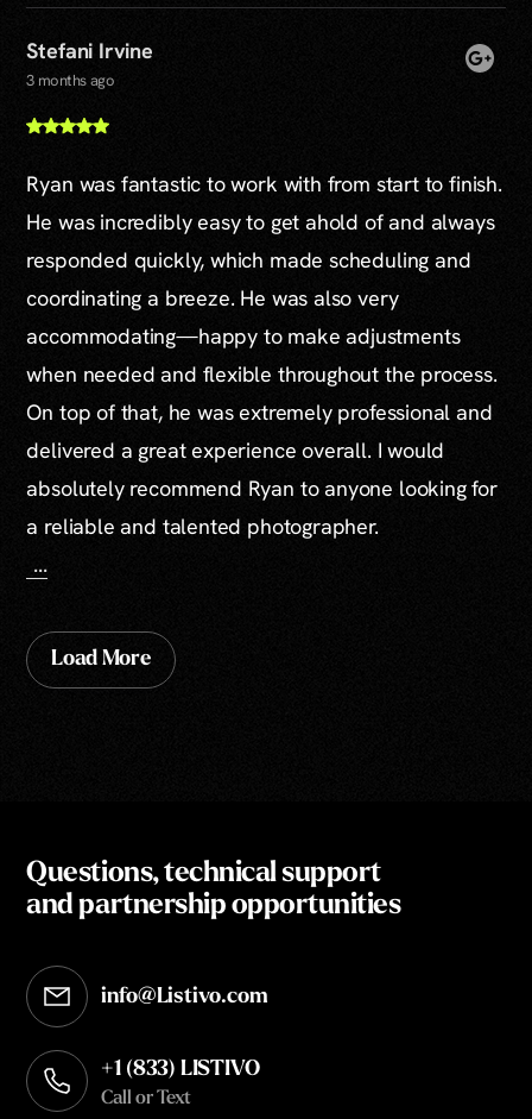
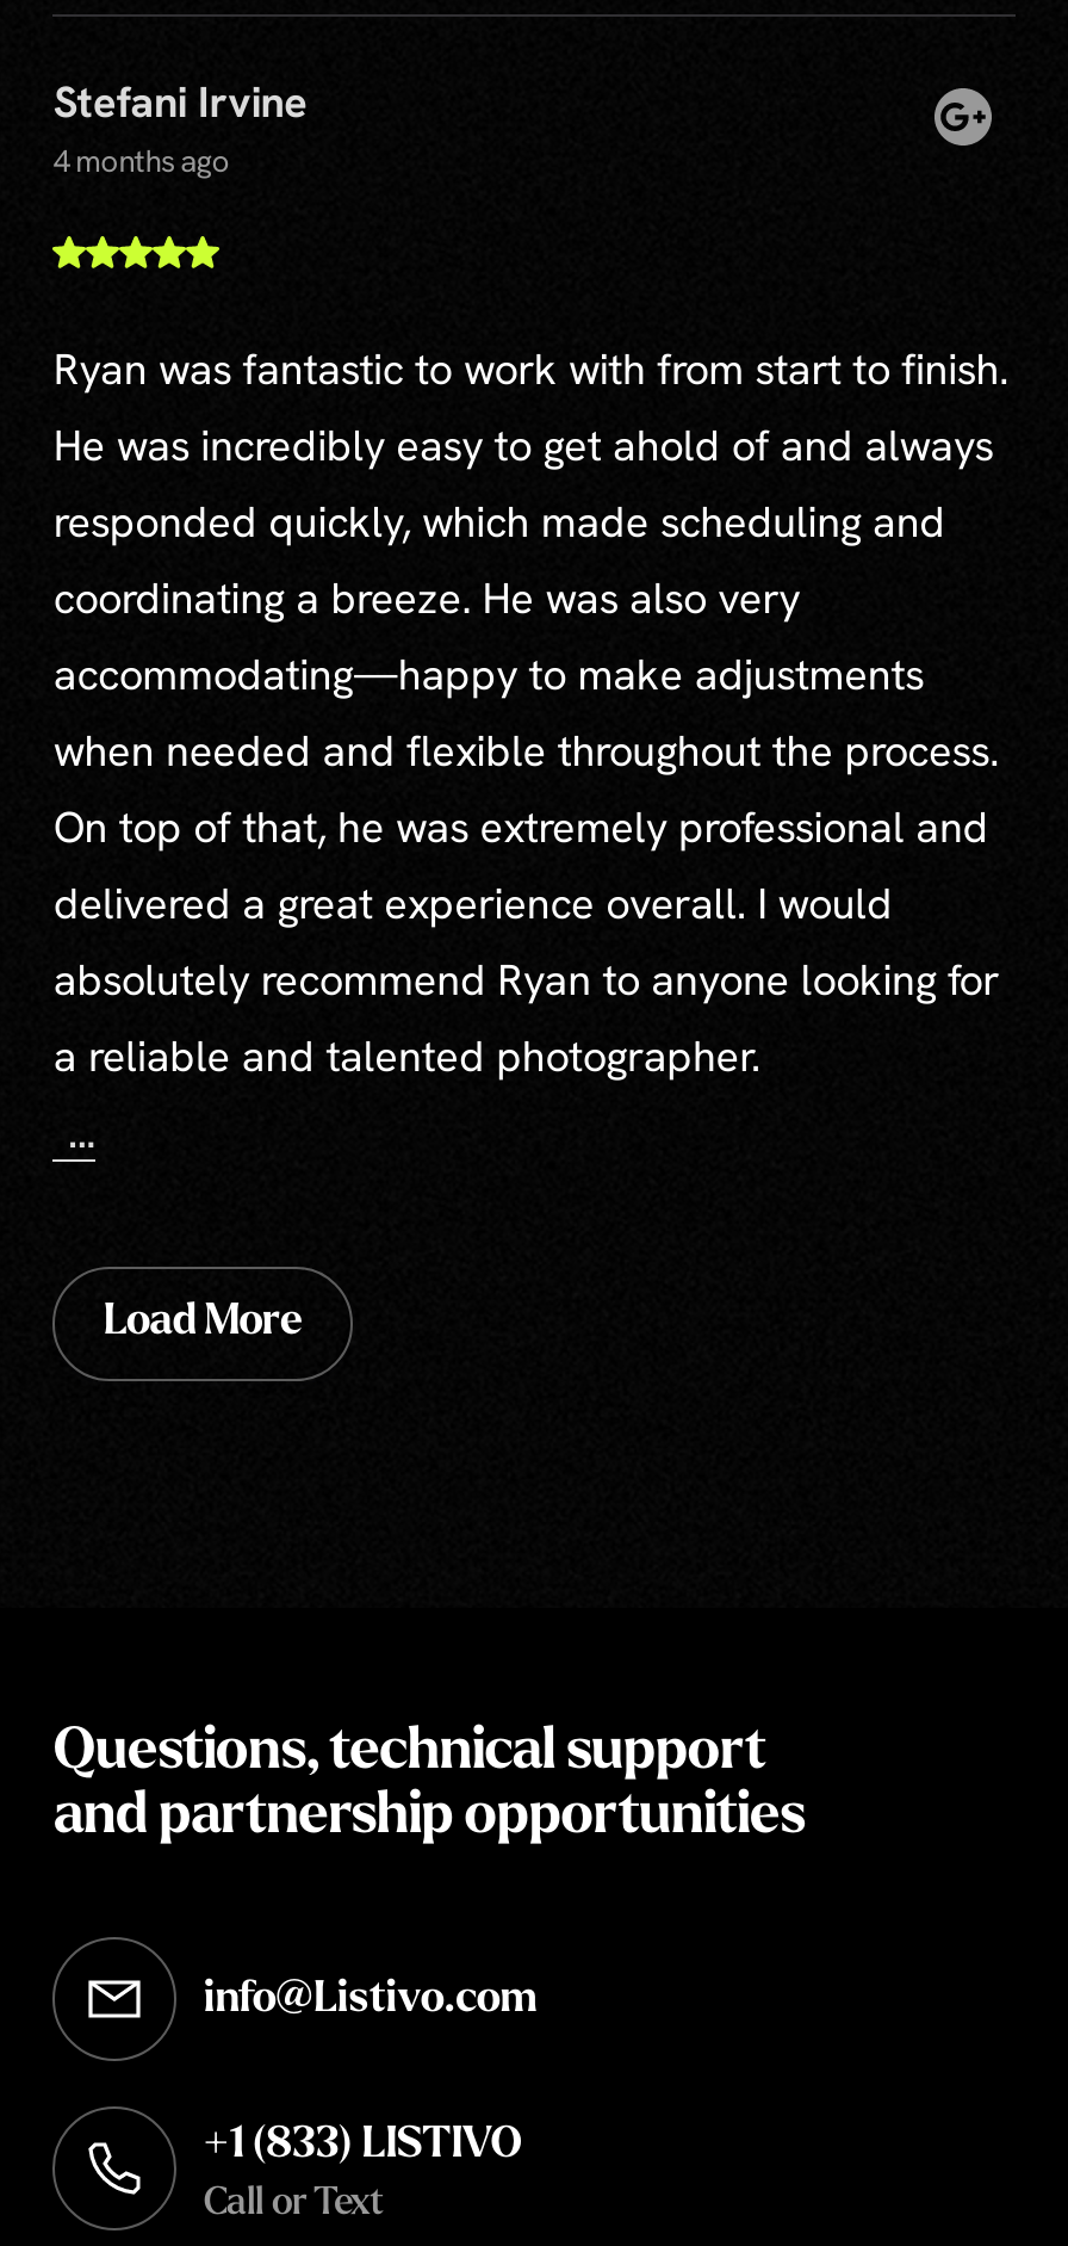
[27,71,114,91] 3 months ago -> [53,141,230,182] 4 months ago

